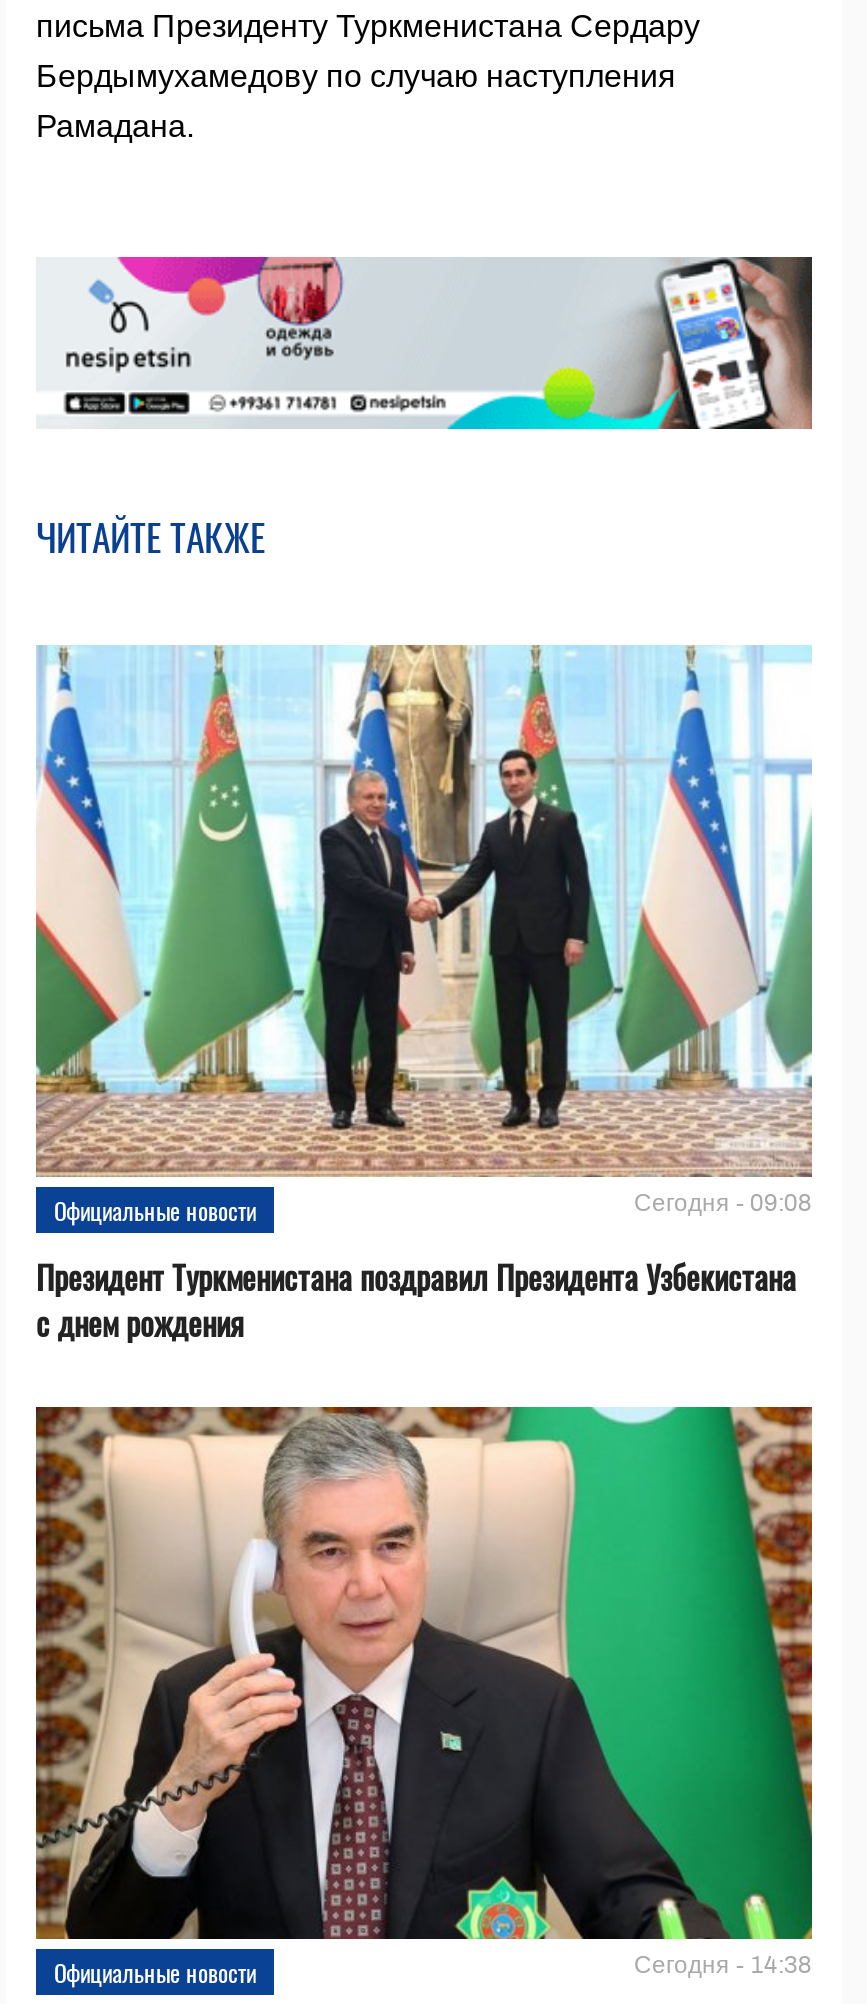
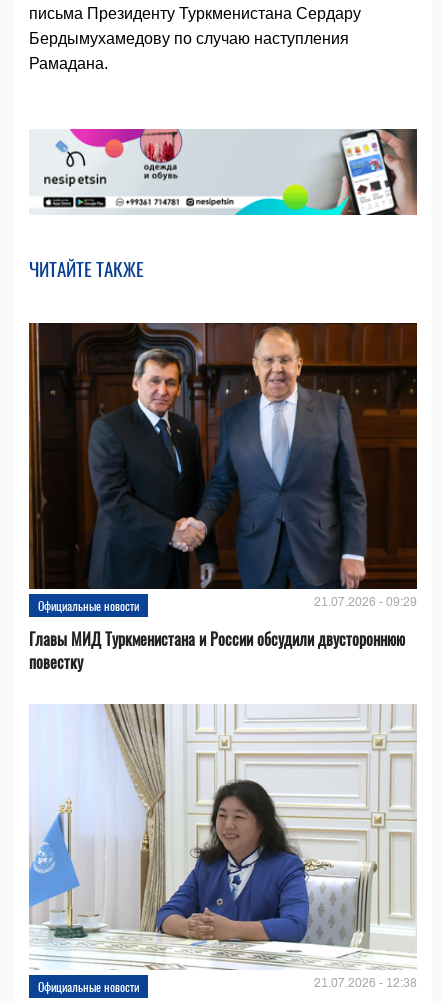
[34,643,814,1217] [image] | Сегодня - 09:08 -> [28,322,418,609] [image] | 21.07.2026 - 09:29
[36,1253,796,1347] Президент Туркменистана поздравил Президента Узбекистана | с днем рождения -> [29,627,405,674] Главы МИД Туркменистана и России обсудили двустороннюю | повестку
[34,1405,814,1978] [image] | Сегодня - 14:38 -> [28,704,417,990] [image] | 21.07.2026 - 12:38

